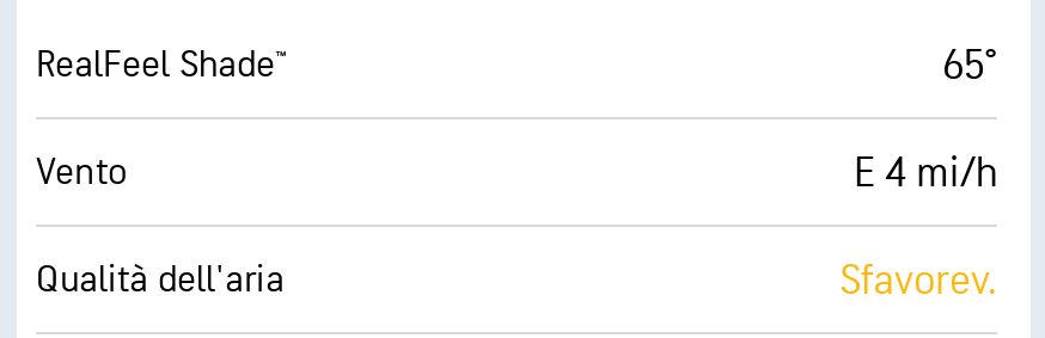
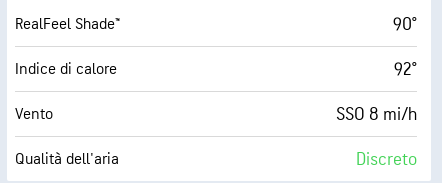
[942,41,997,91] 65° -> [15,14,417,80] 90° | Indice di calore | 92°
[854,148,997,198] E 4 mi/h -> [336,104,417,125] SSO 8 mi/h
[839,256,997,306] Sfavorev. -> [356,149,417,170] Discreto

